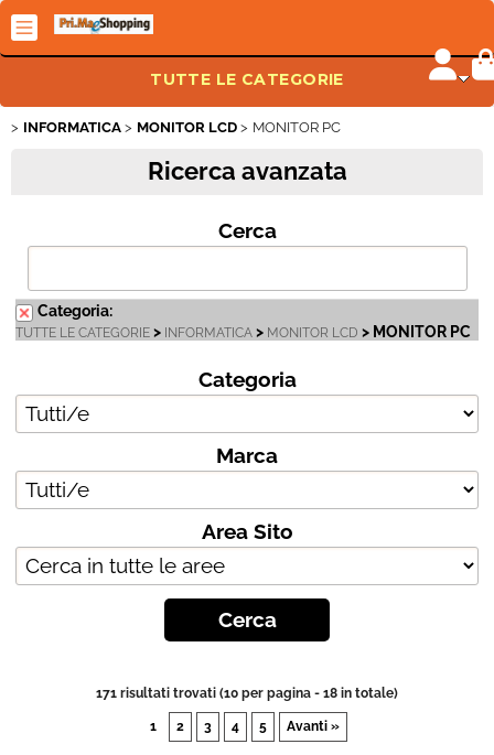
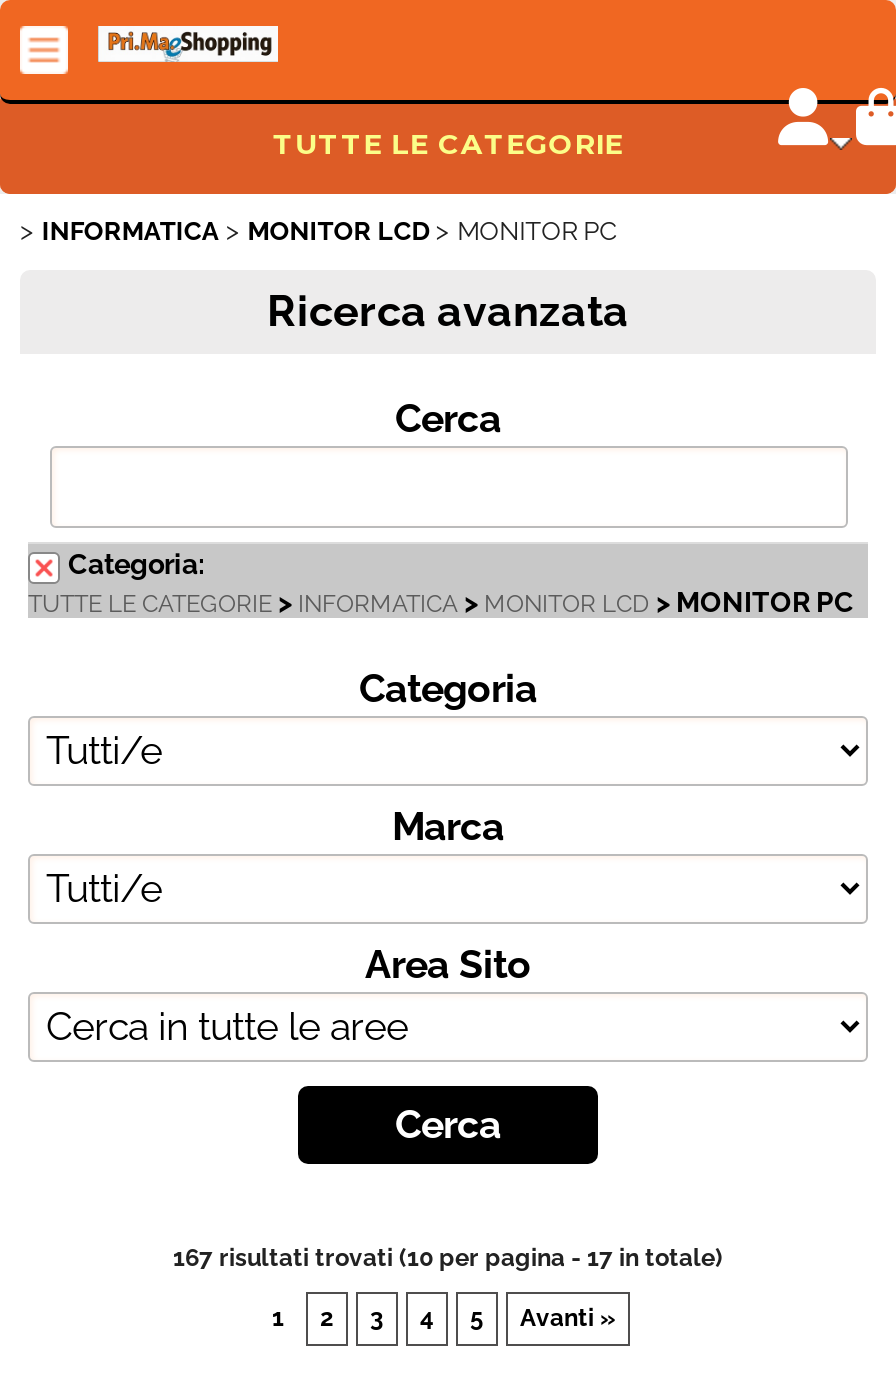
[96,686,398,701] 171 risultati trovati (10 per pagina - 18 in totale) -> [173,1244,723,1272] 167 risultati trovati (10 per pagina - 17 in totale)

